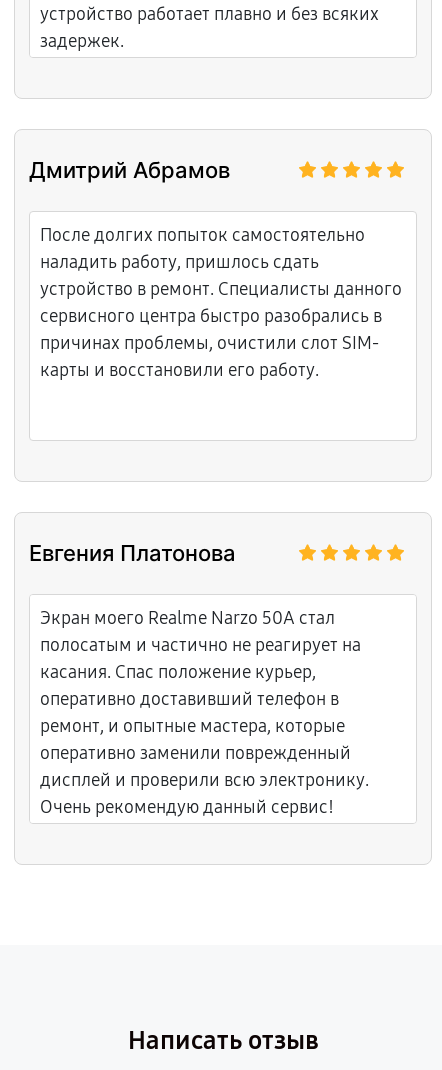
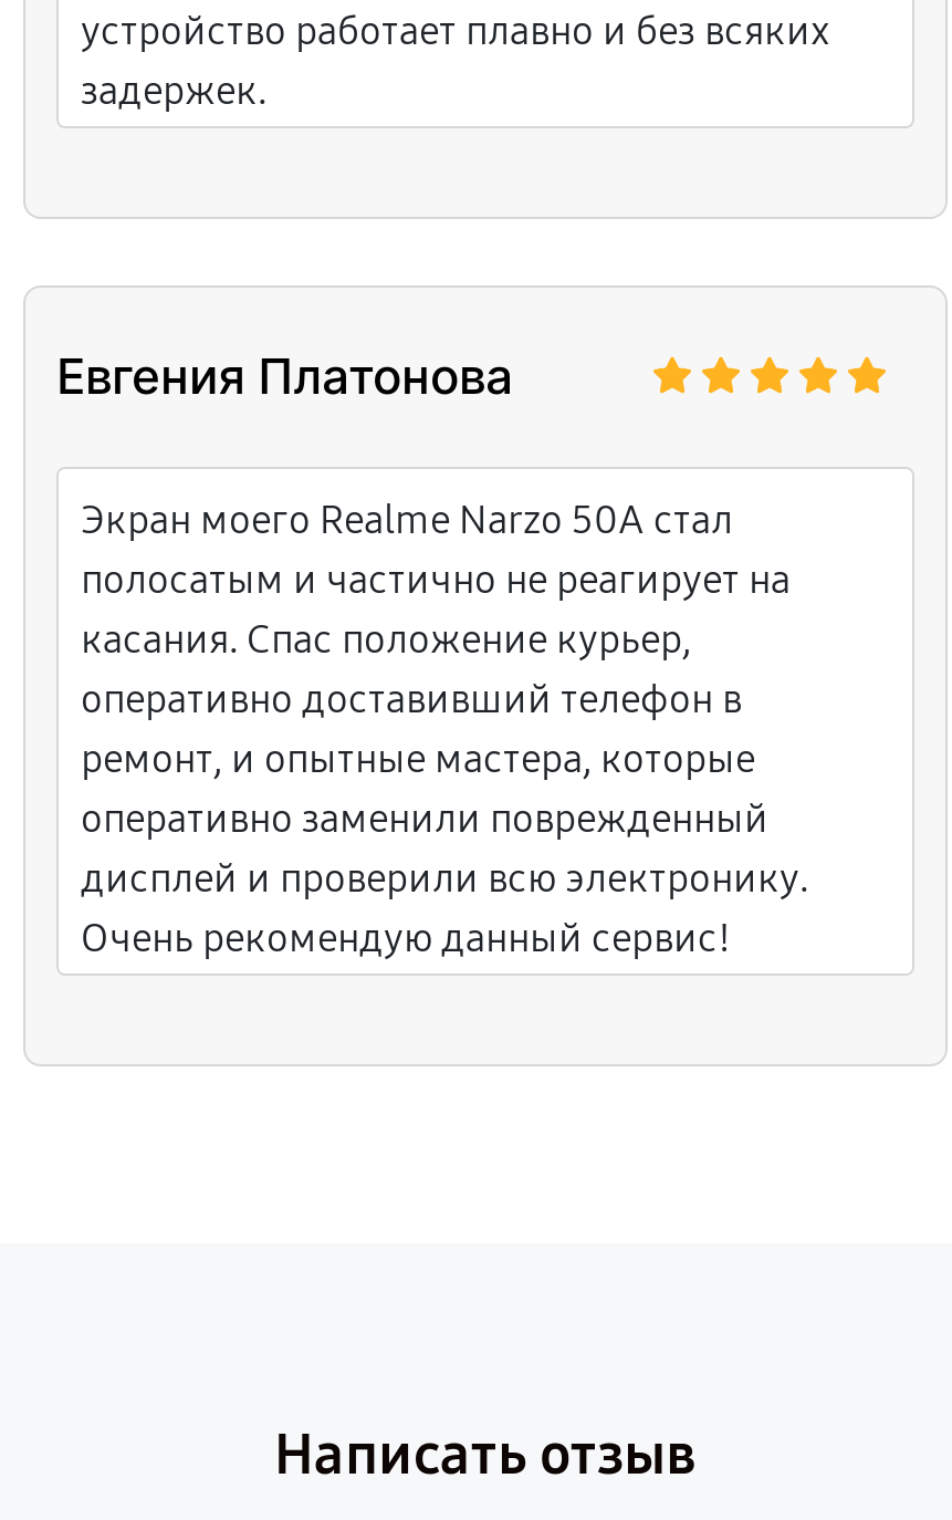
[29,157,402,381] Дмитрий Абрамов | После долгих попыток самостоятельно | наладить работу, пришлось сдать | устройство в ремонт. Специалисты данного | сервисного центра быстро разобрались в | причинах проблемы, очистили слот SIM- | карты и восстановили его работу. -> none

